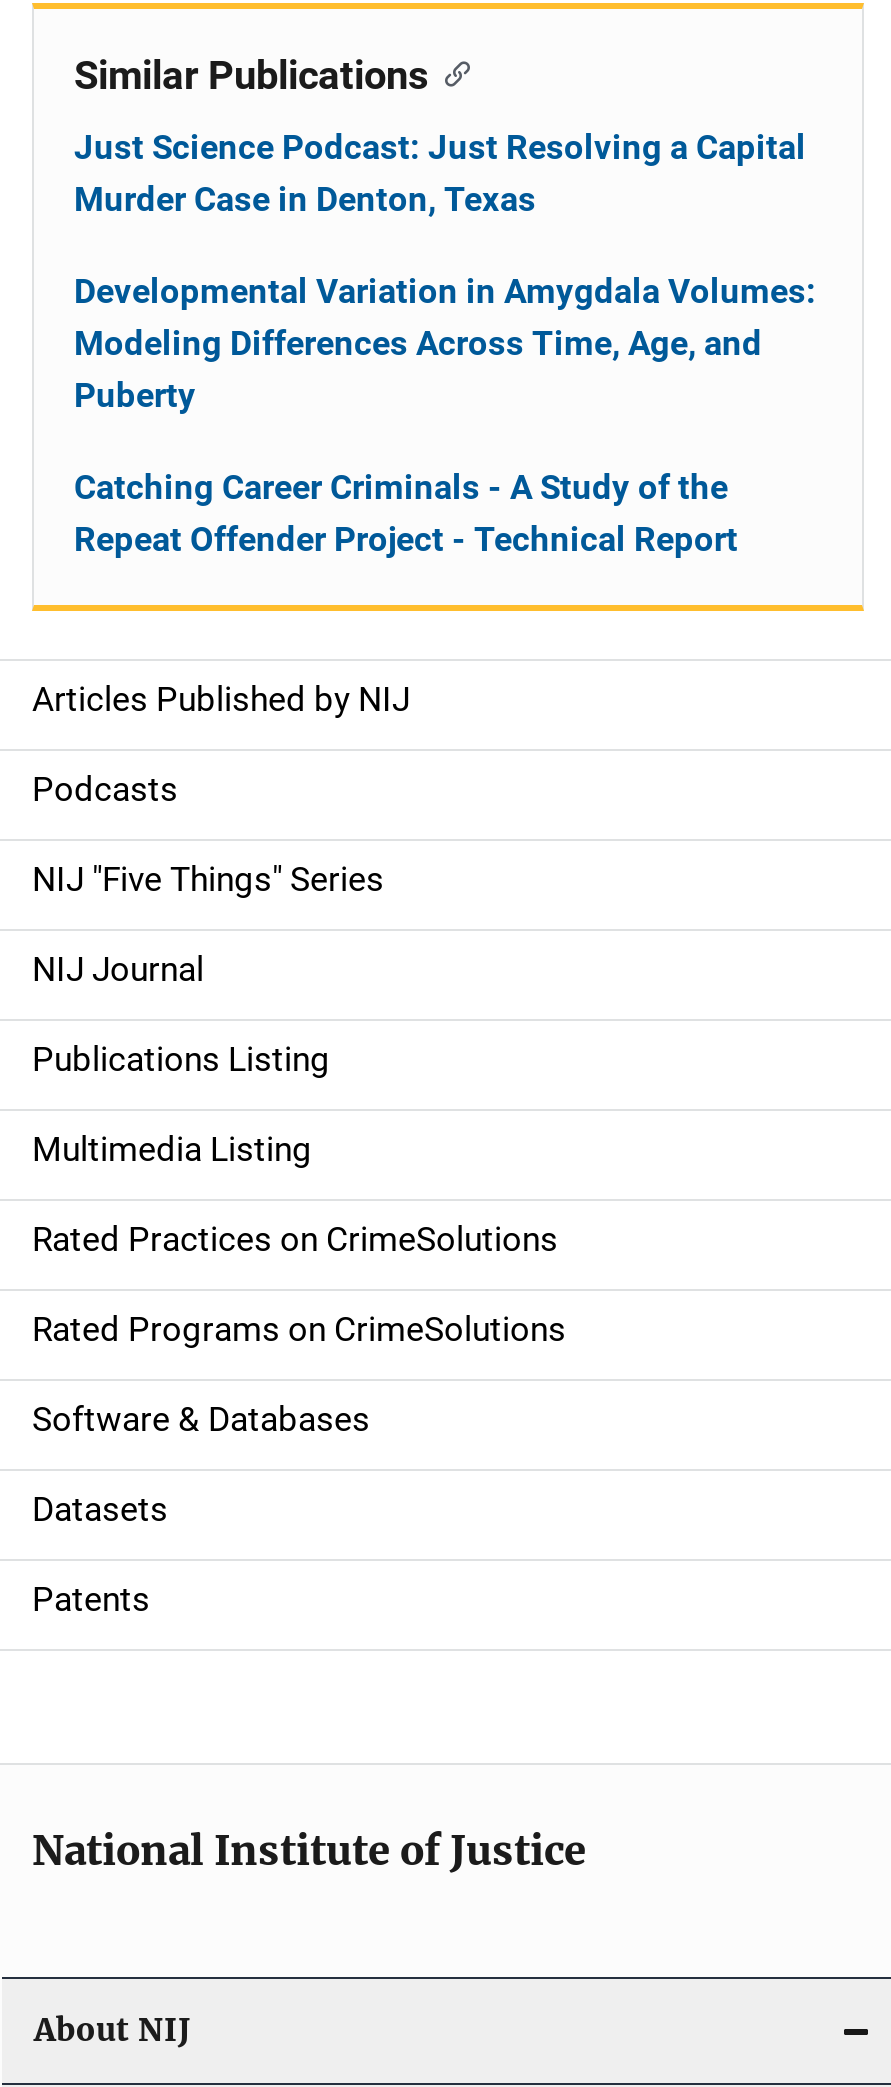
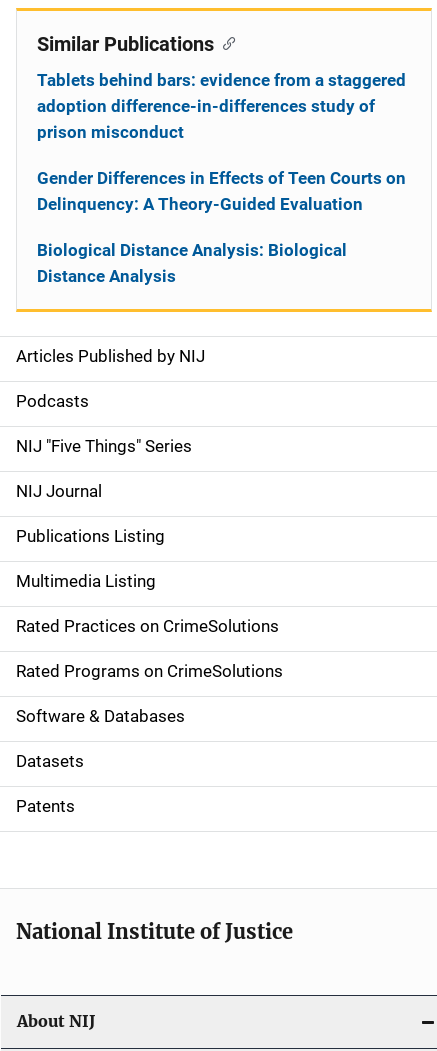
[74,127,806,219] Just Science Podcast: Just Resolving a Capital | Murder Case in Denton, Texas -> [37,70,406,142] Tablets behind bars: evidence from a staggered | adoption difference-in-differences study of | prison misconduct
[74,271,816,415] Developmental Variation in Amygdala Volumes: | Modeling Differences Across Time, Age, and | Puberty -> [37,168,406,214] Gender Differences in Effects of Teen Courts on | Delinquency: A Theory-Guided Evaluation
[74,467,738,559] Catching Career Criminals - A Study of the | Repeat Offender Project - Technical Report -> [37,240,347,286] Biological Distance Analysis: Biological | Distance Analysis

